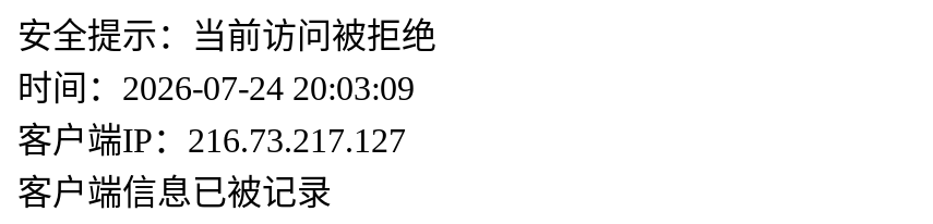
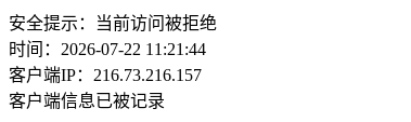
[17,70,415,107] 时间：2026-07-24 20:03:09 -> [9,40,206,58] 时间：2026-07-22 11:21:44
[17,122,406,159] 客户端IP：216.73.217.127 -> [9,66,202,84] 客户端IP：216.73.216.157

